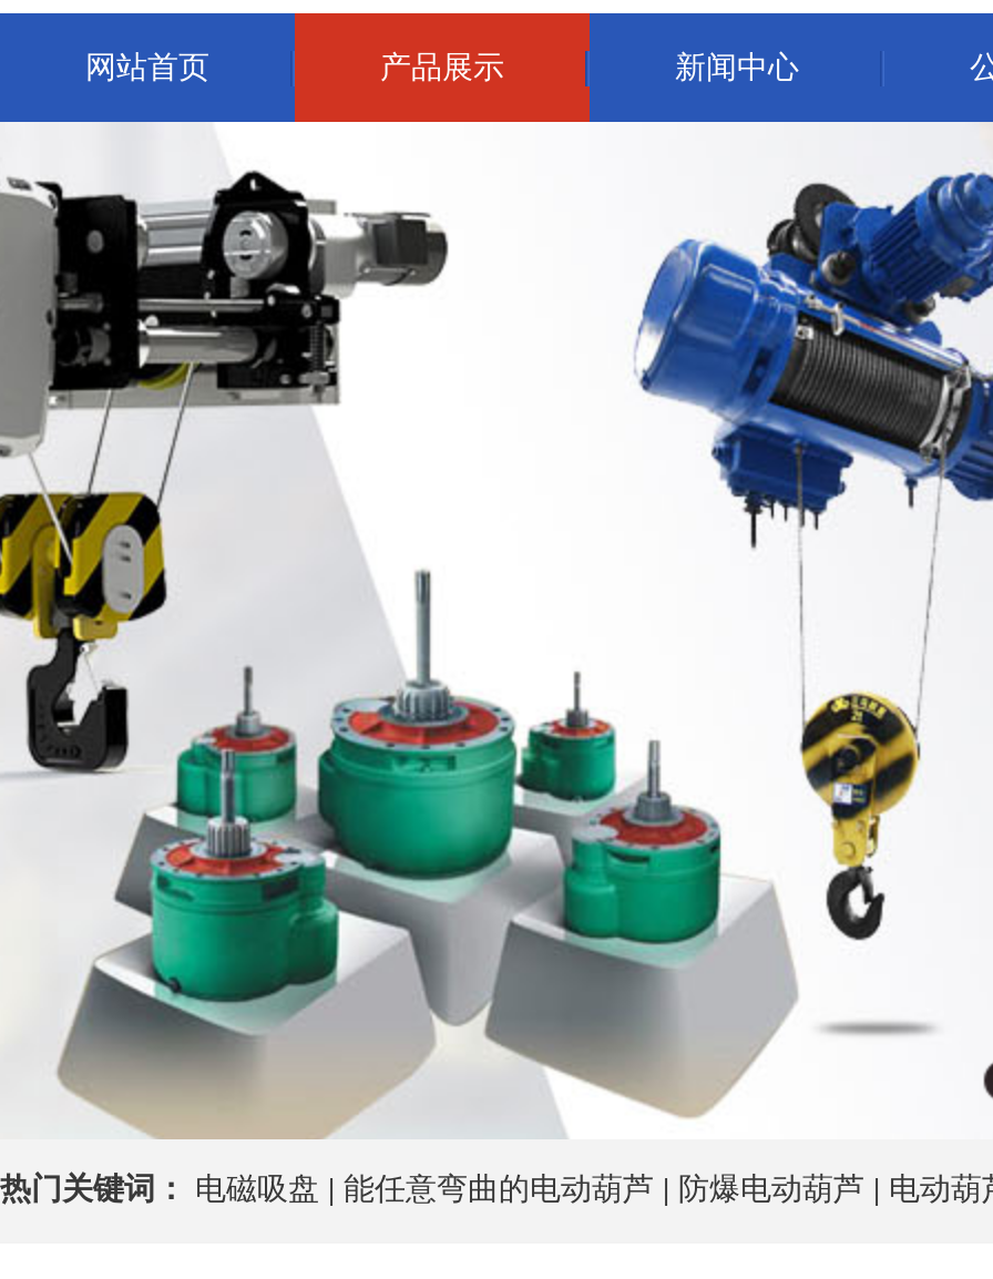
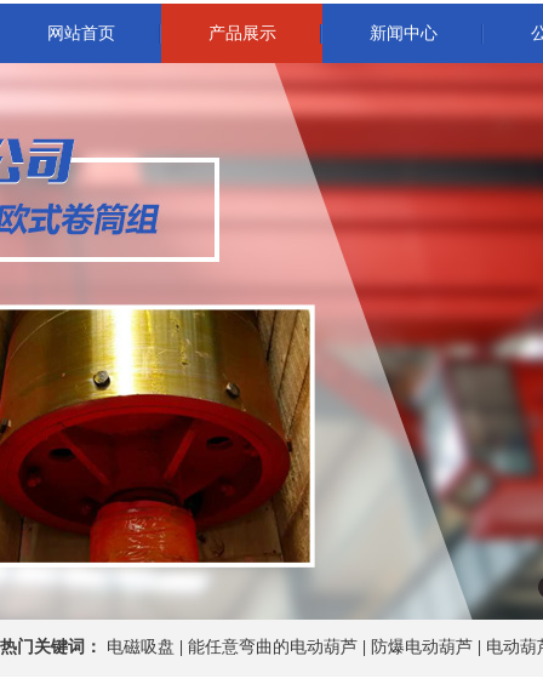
[7,120,986,1139] [image] -> [4,62,539,621] [image]

